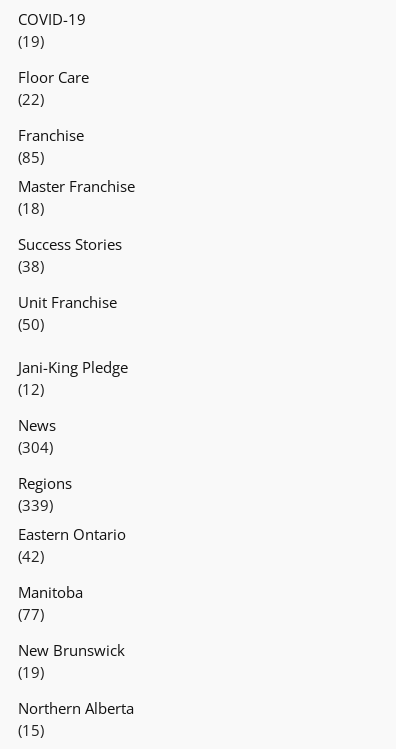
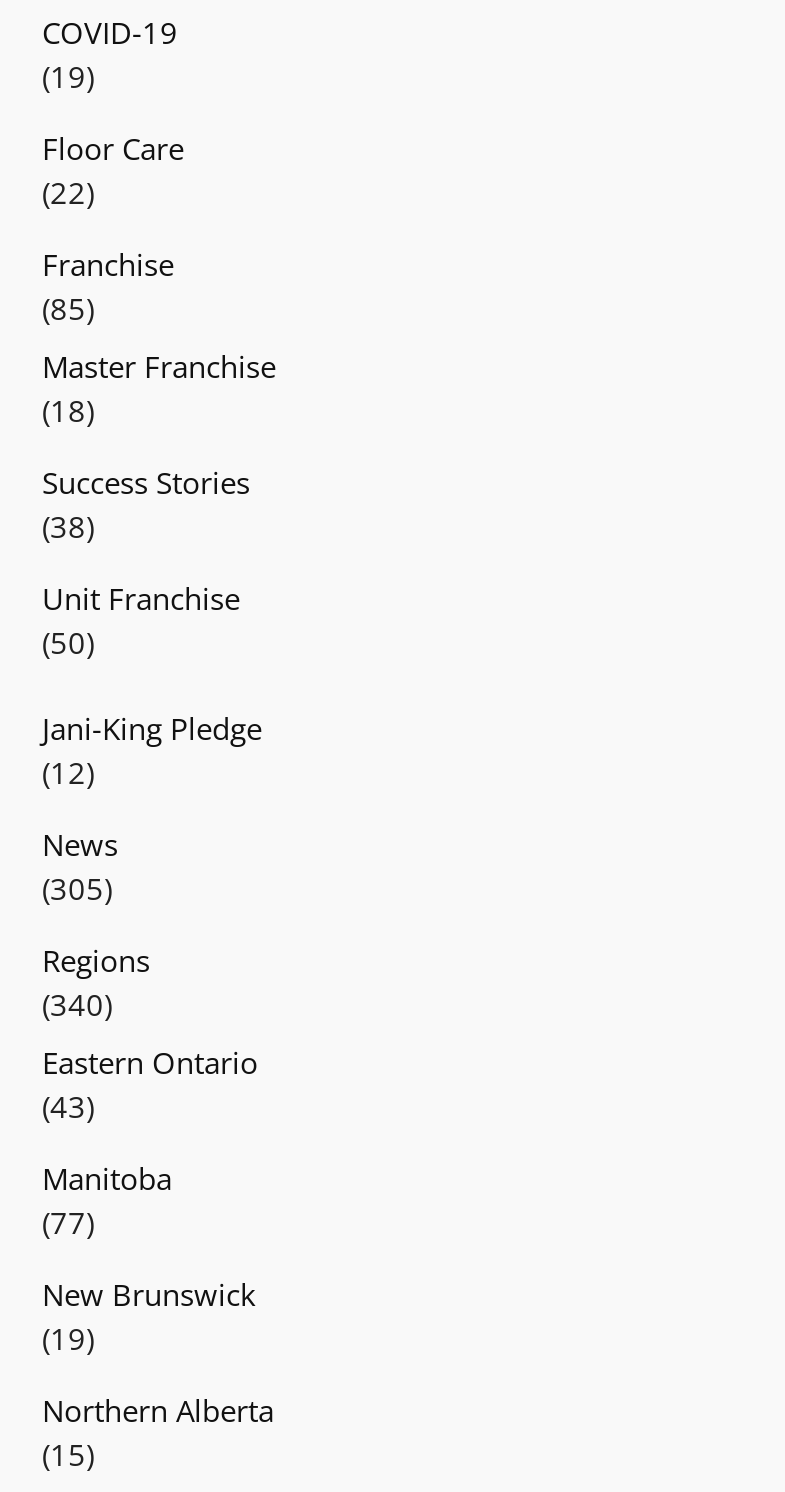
[18,437,53,457] (304) -> [42,869,112,909] (305)
[18,495,53,515] (339) -> [42,985,112,1025] (340)
[18,546,44,566] (42) -> [42,1087,94,1127] (43)

